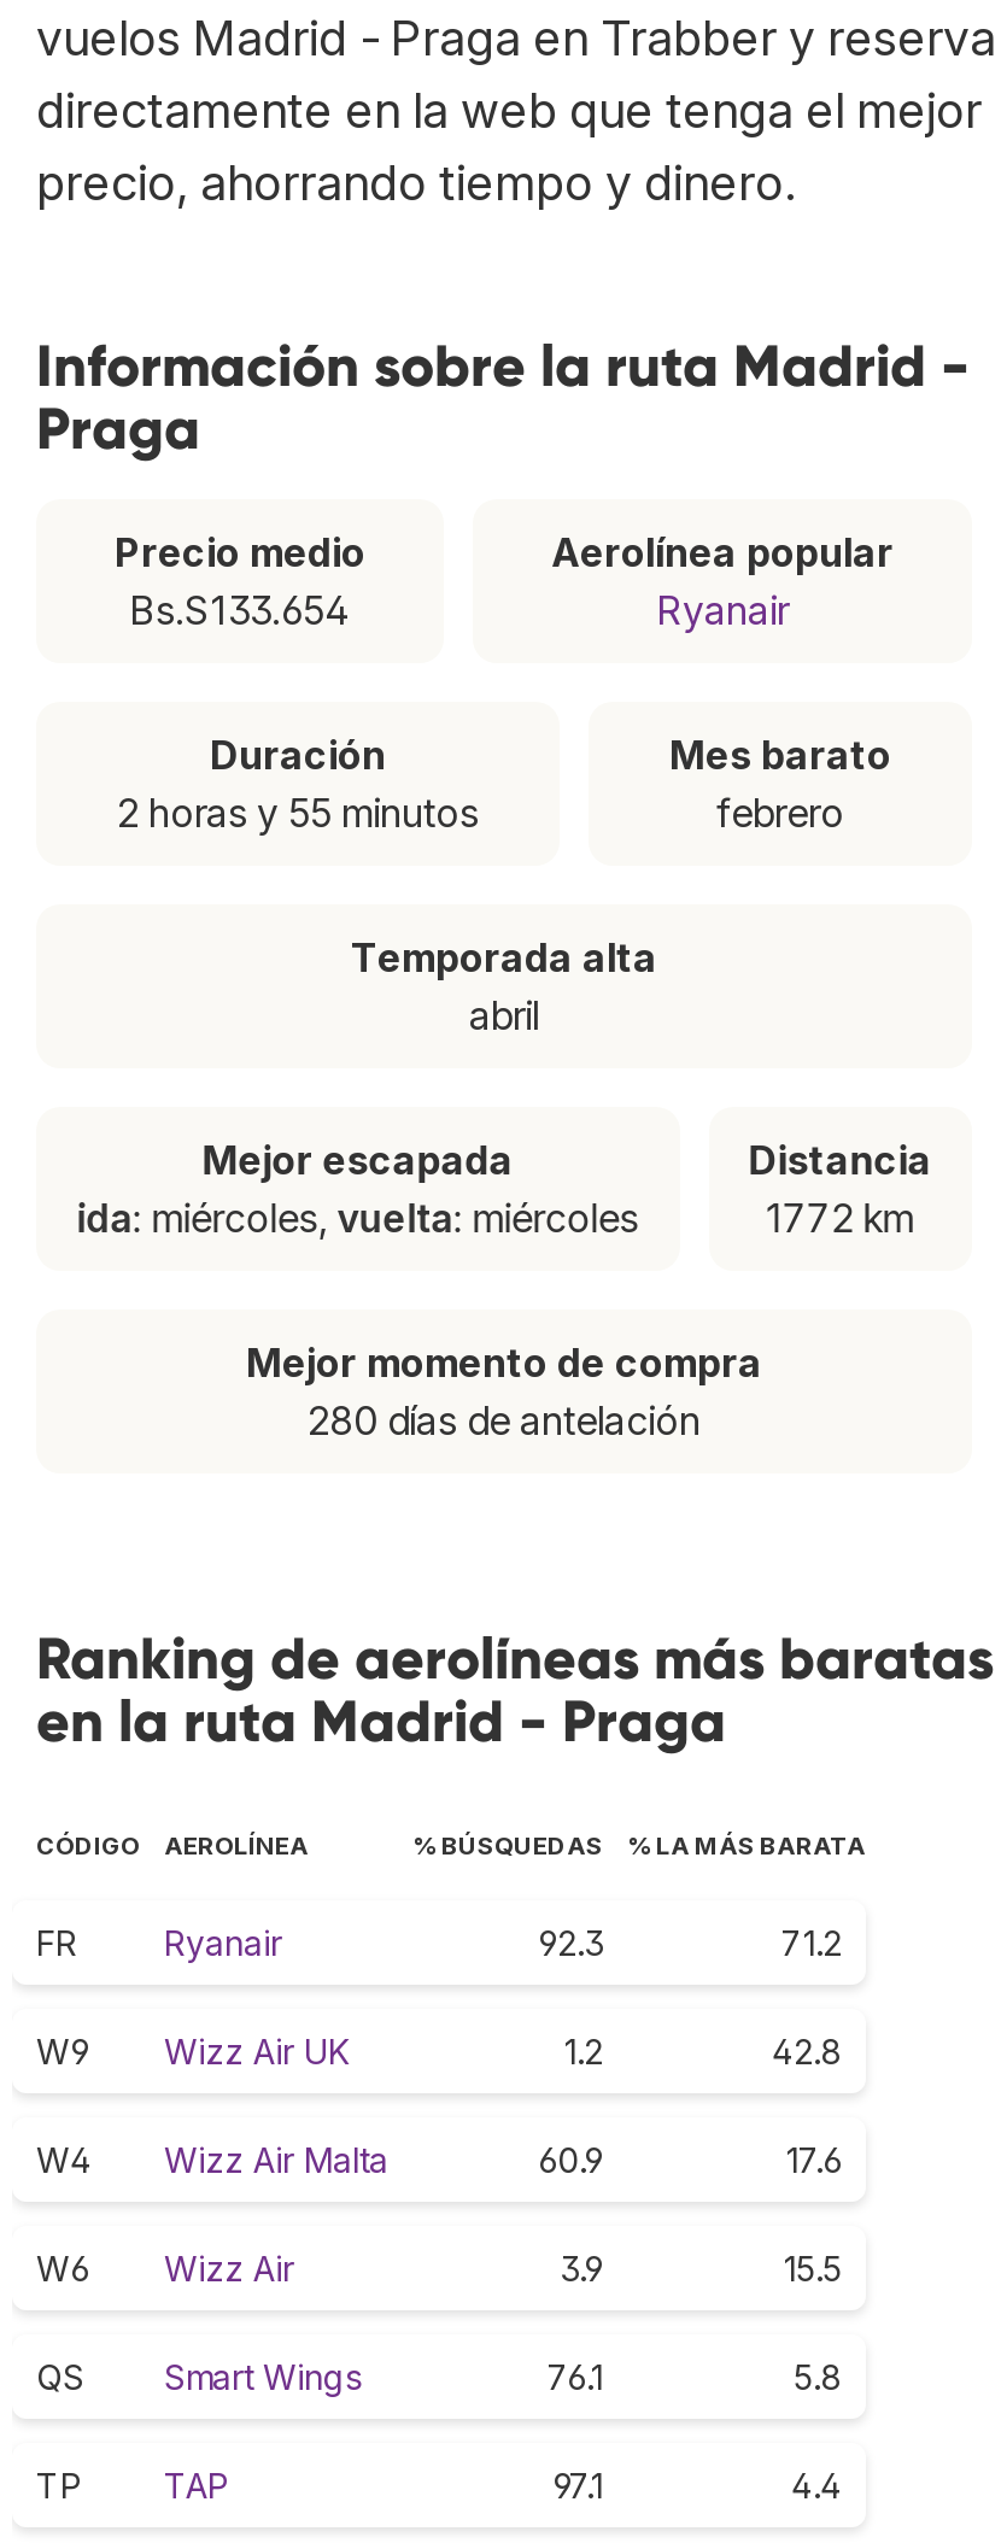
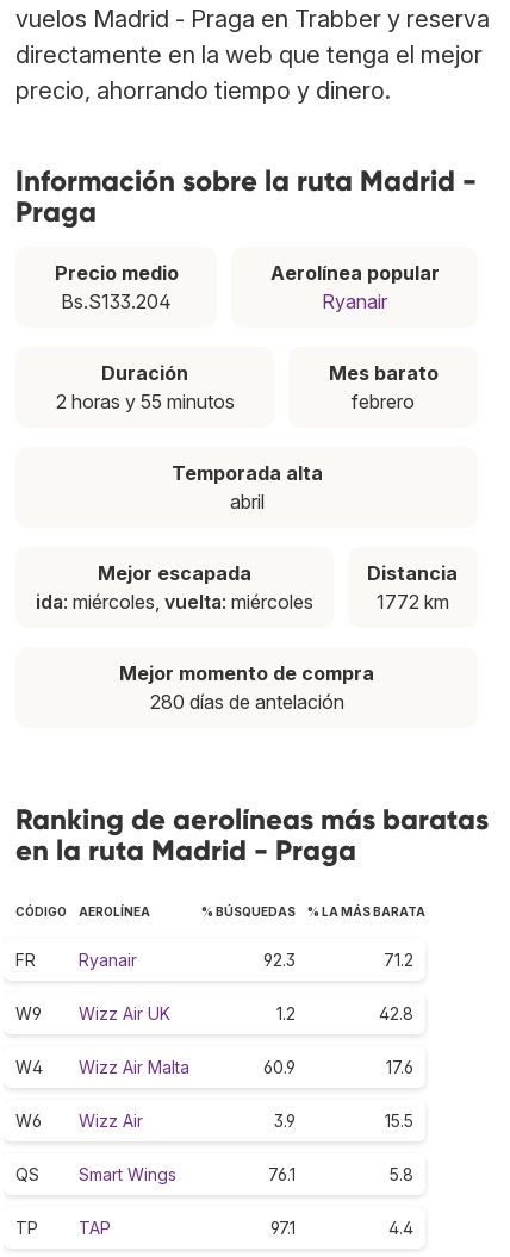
[129,585,351,634] Bs.S133.654 -> [61,289,172,313] Bs.S133.204

